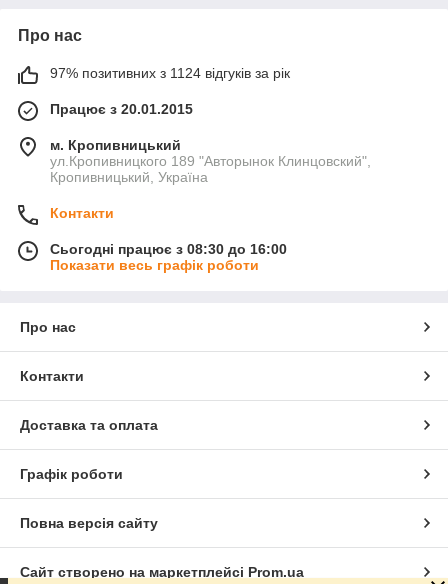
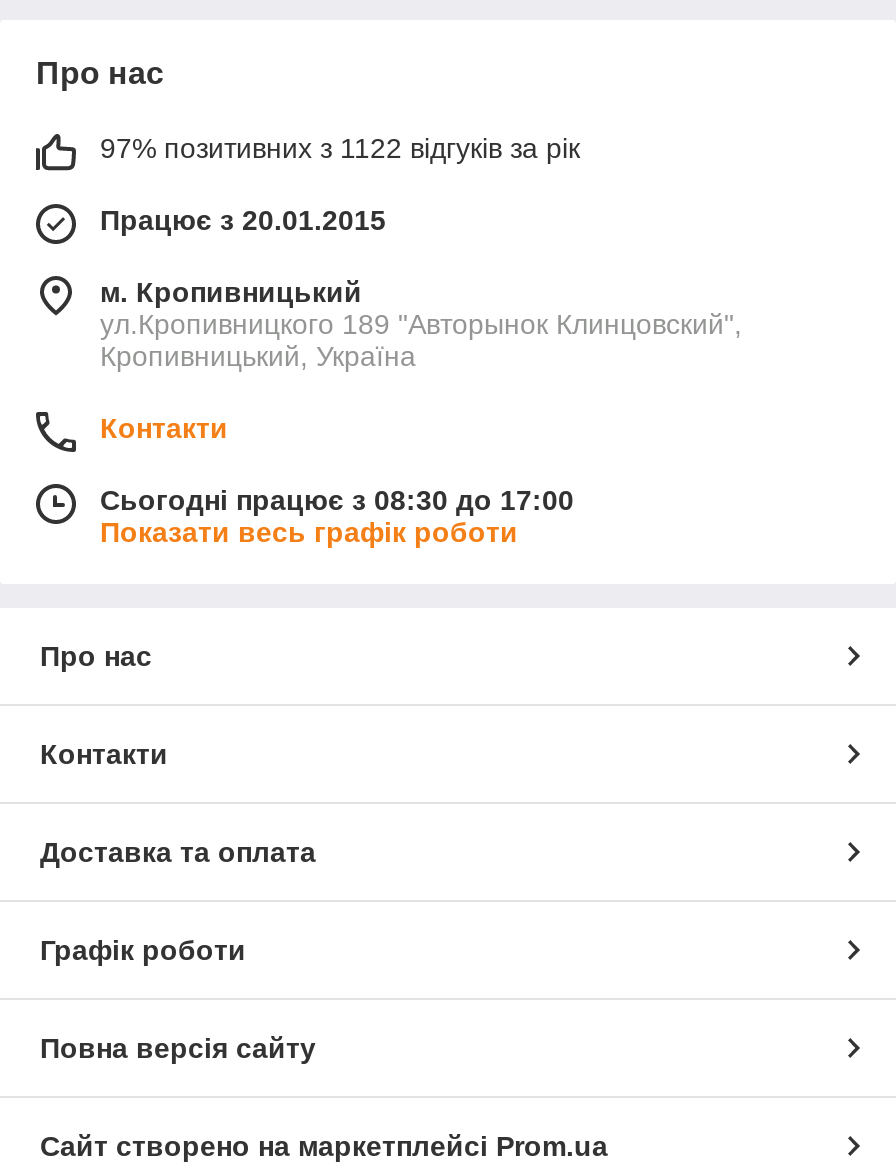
[50,65,290,81] 97% позитивних з 1124 відгуків за рік -> [100,132,580,164] 97% позитивних з 1122 відгуків за рік
[50,241,287,257] Сьогодні працює з 08:30 до 16:00 -> [100,484,574,516] Сьогодні працює з 08:30 до 17:00

